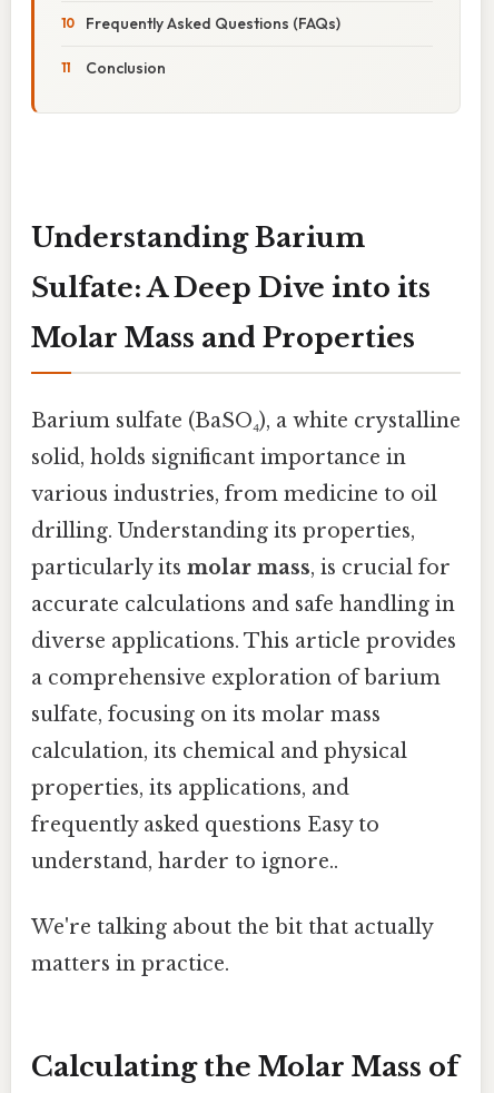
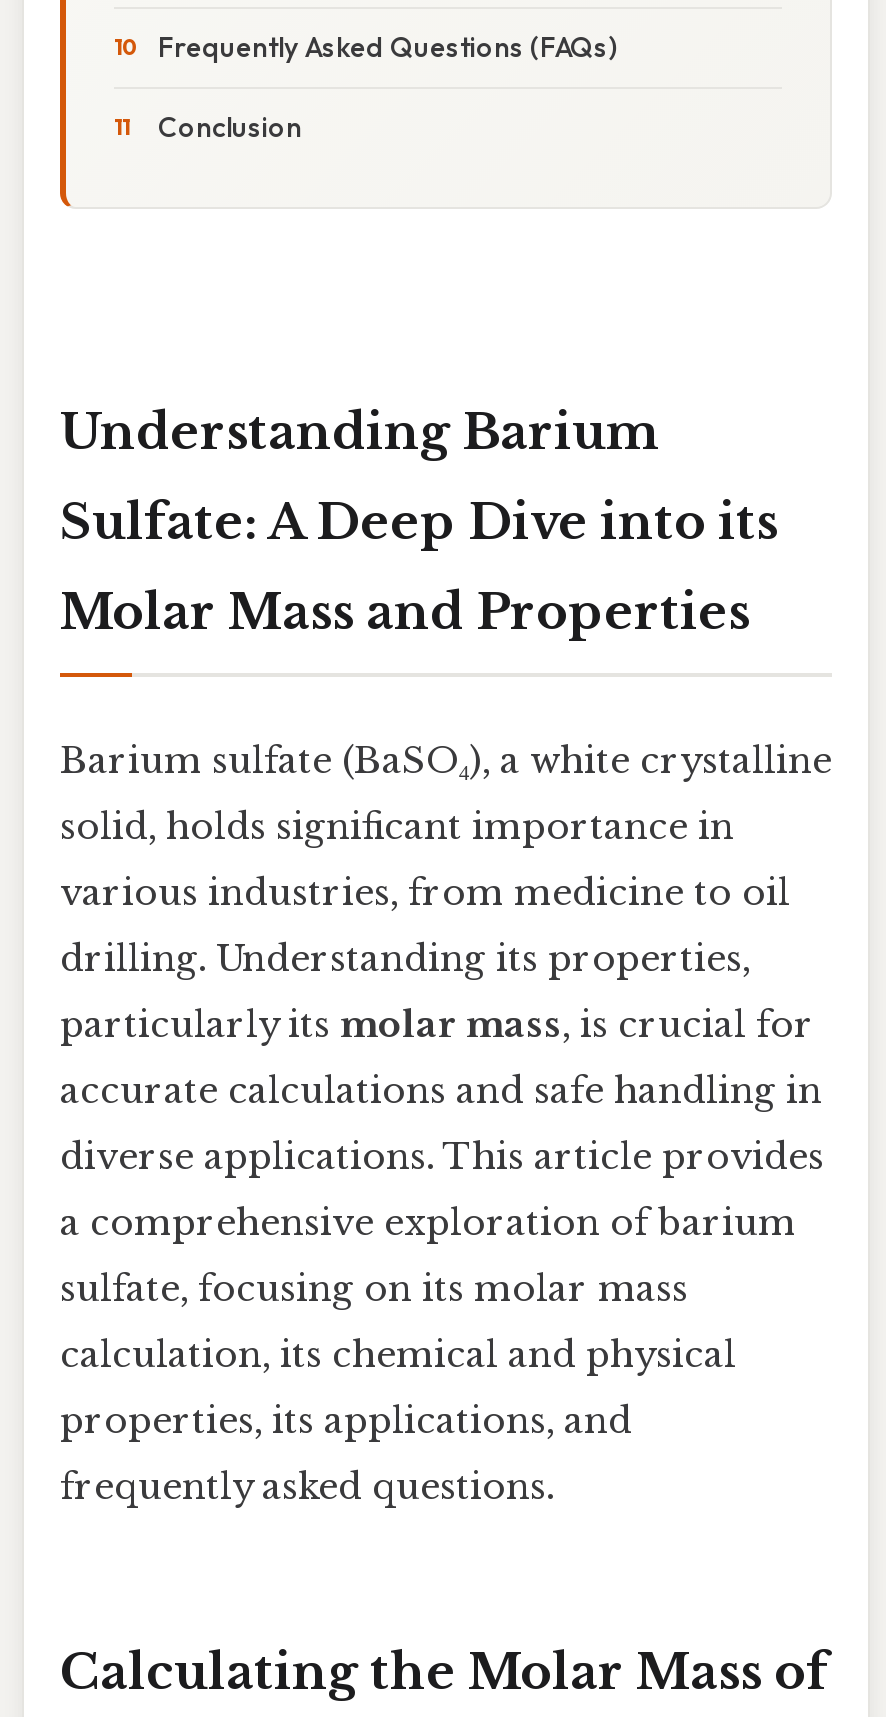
[31,812,433,976] frequently asked questions Easy to | understand, harder to ignore.. | We're talking about the bit that actually | matters in practice. -> [60,1465,554,1509] frequently asked questions.

